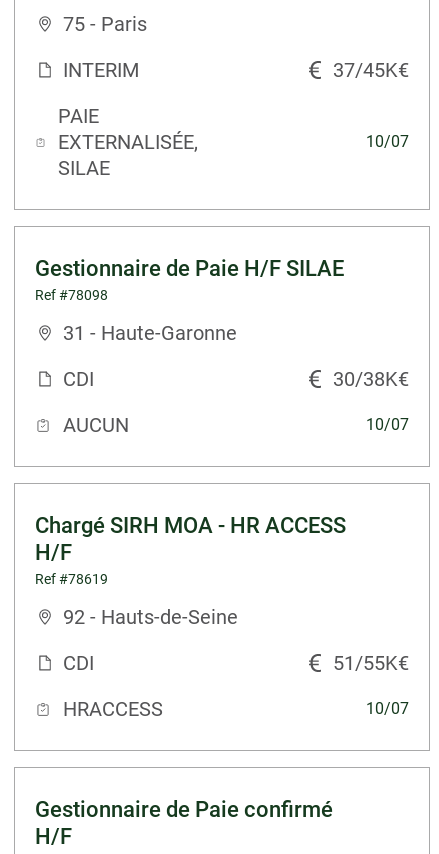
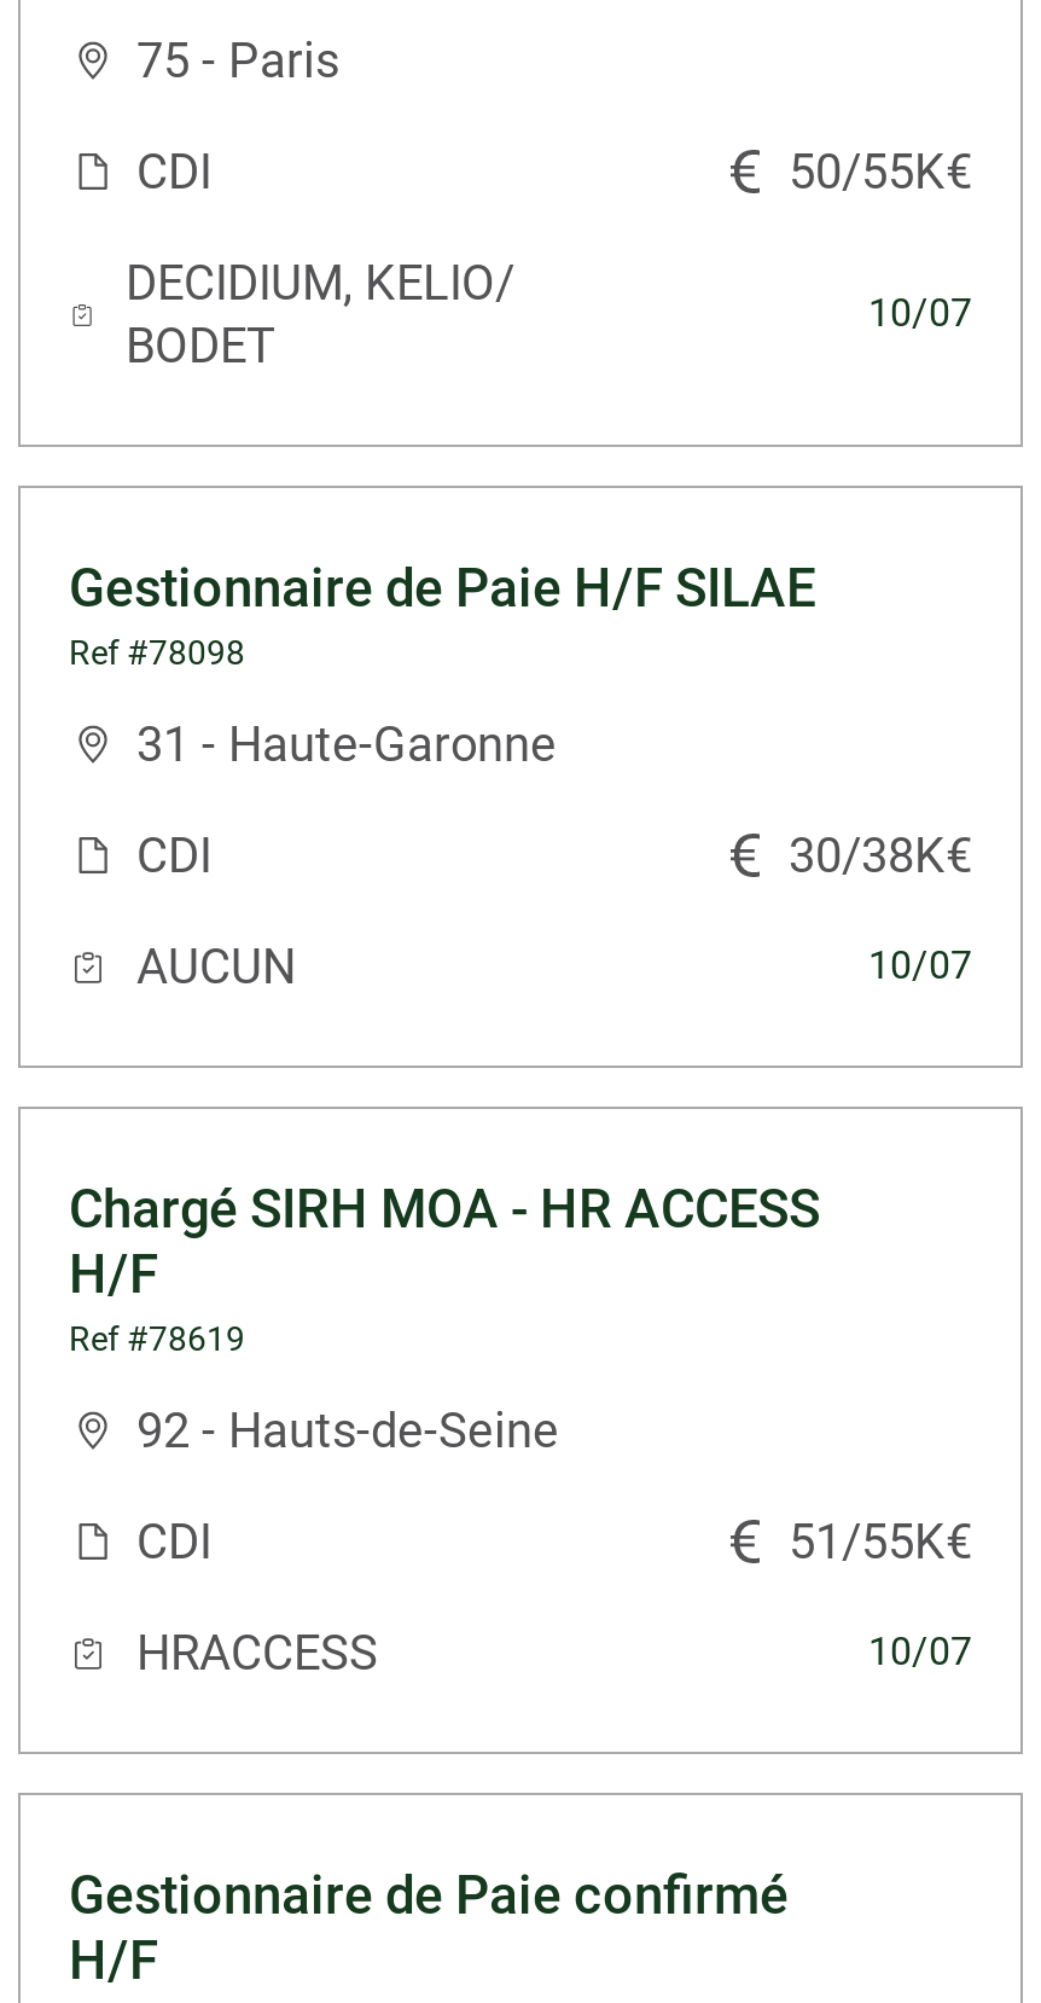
[63,58,409,82] INTERIM | 37/45K€ -> [136,143,972,201] CDI | 50/55K€
[58,104,198,180] PAIE | EXTERNALISÉE, | SILAE -> [126,254,514,375] DECIDIUM, KELIO/ | BODET

